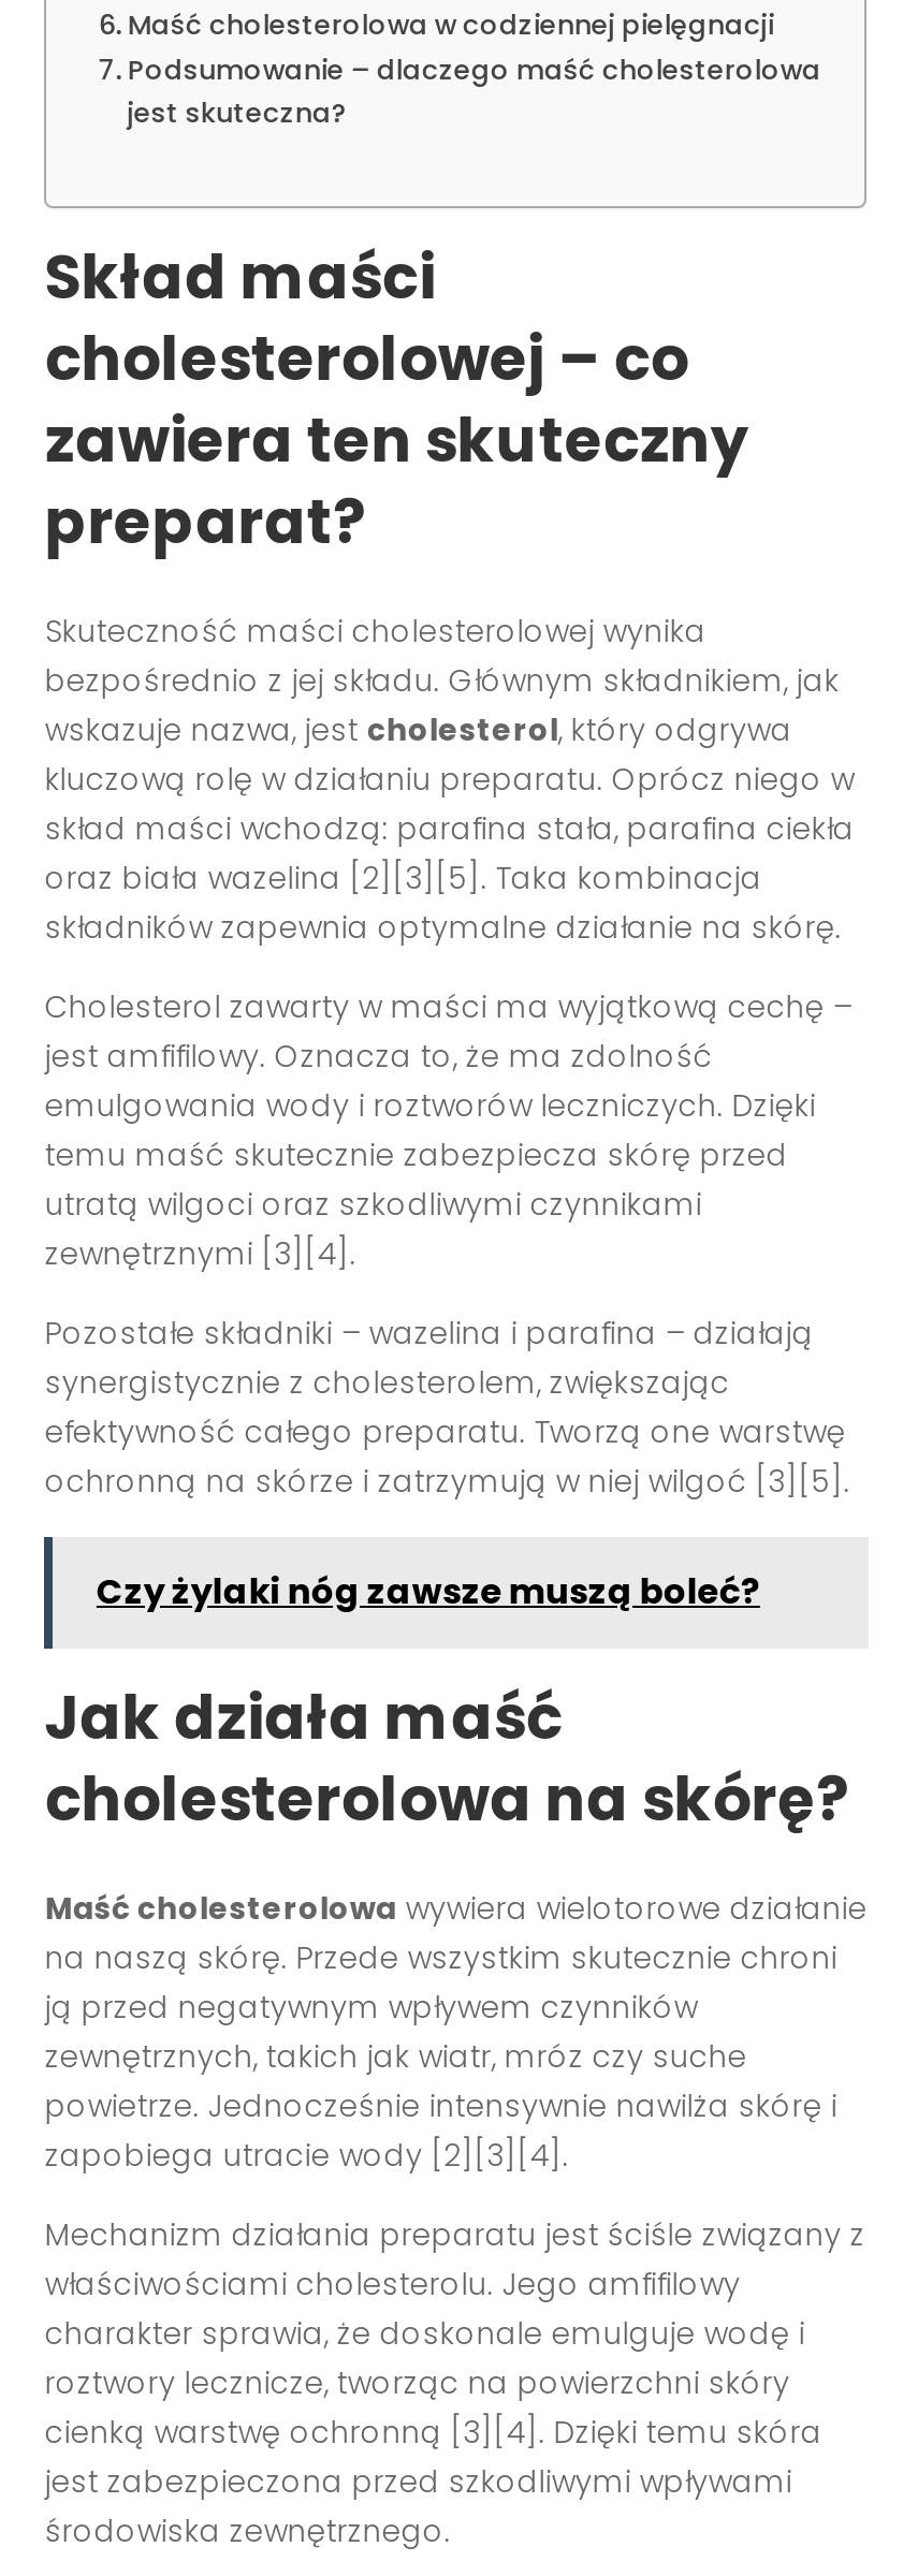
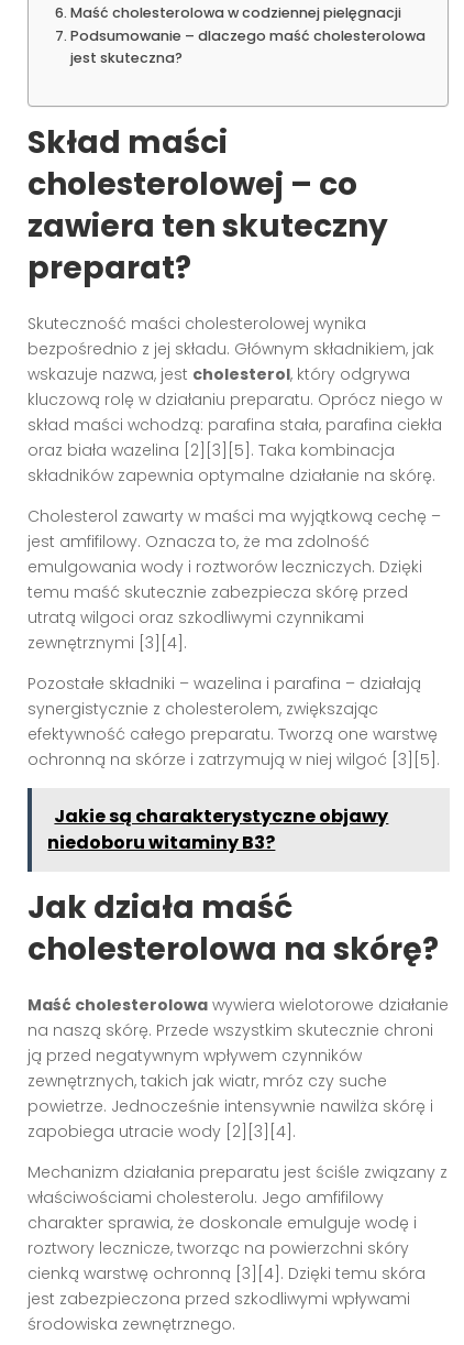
[96,1567,760,1616] Czy żylaki nóg zawsze muszą boleć? -> [48,803,389,855] Jakie są charakterystyczne objawy | niedoboru witaminy B3?

